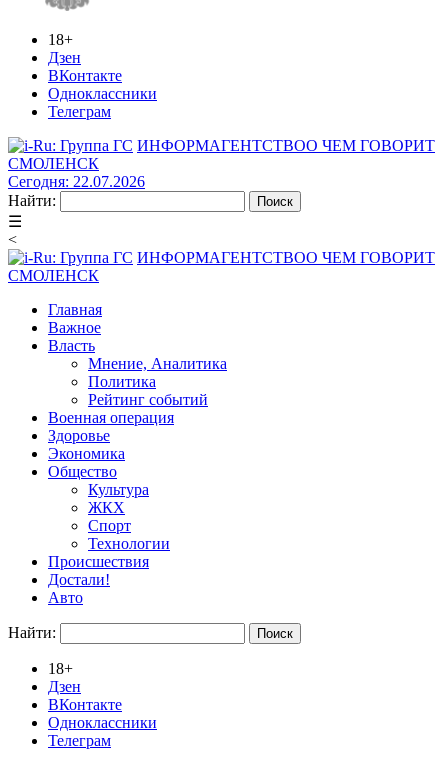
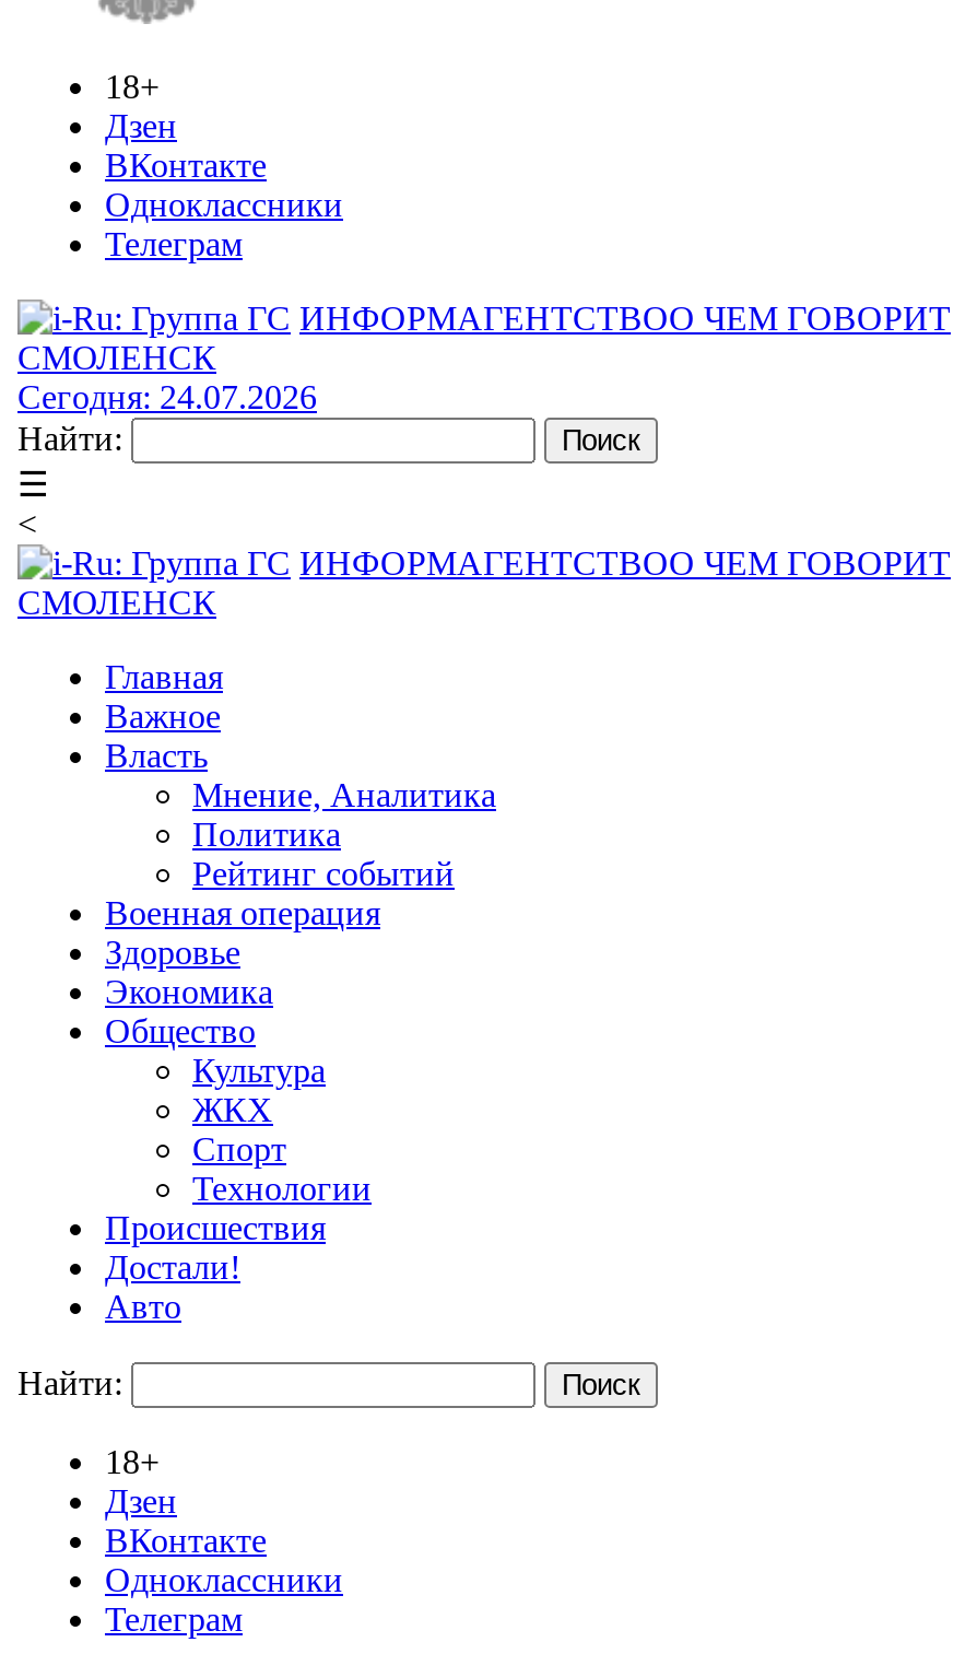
[8,173,145,190] Сегодня: 22.07.2026 -> [17,378,317,415] Сегодня: 24.07.2026

